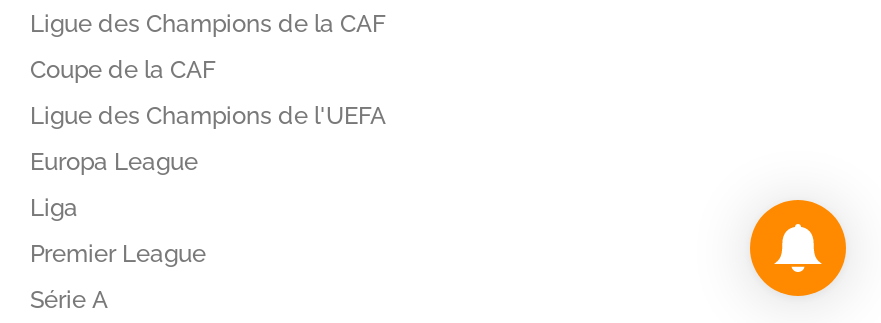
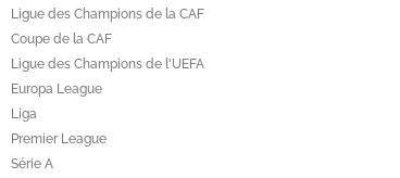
[748,198,848,300] [image] -> none

